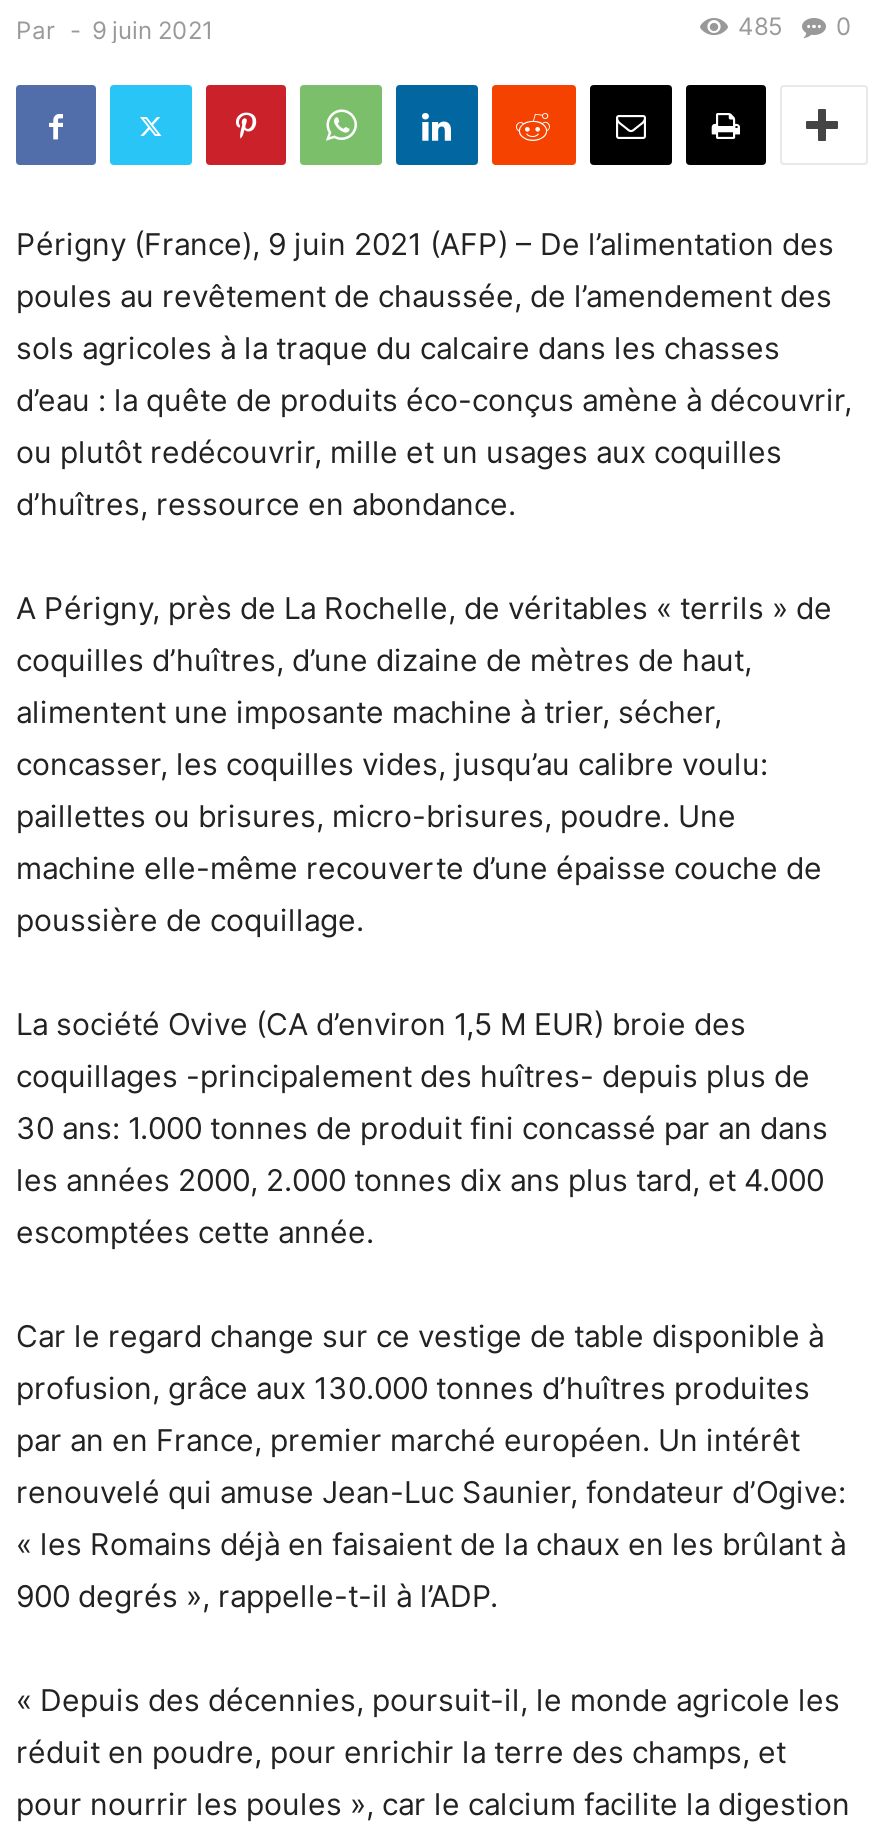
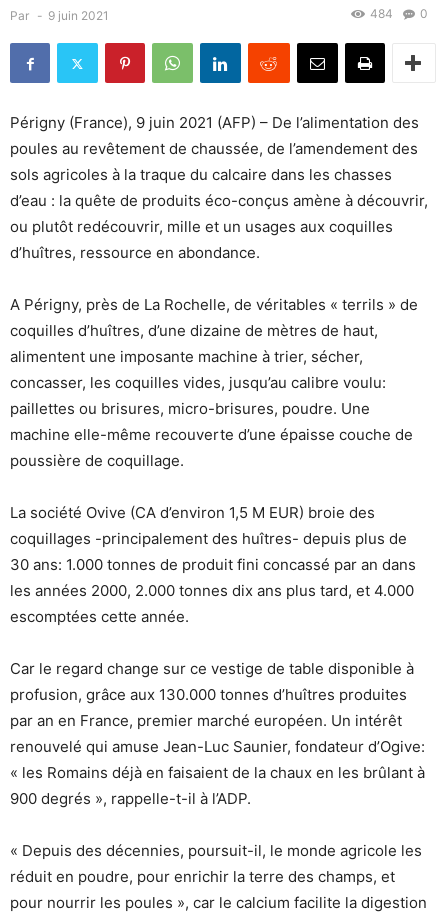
[738,11,852,41] 485 0 -> [370,6,428,21] 484 0

